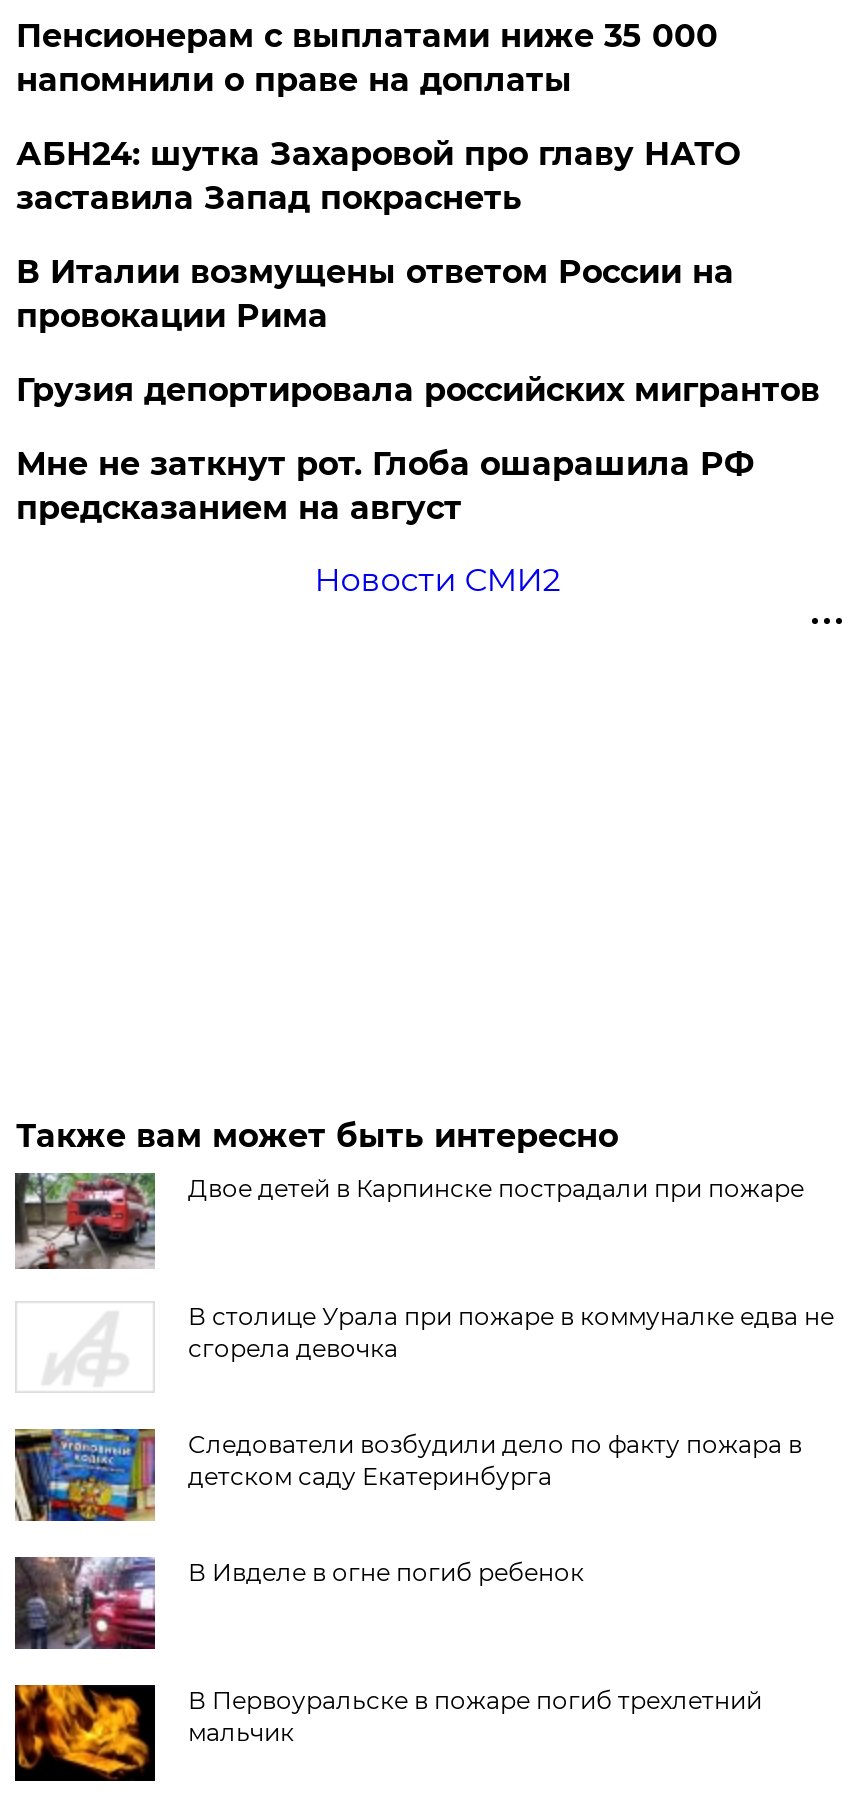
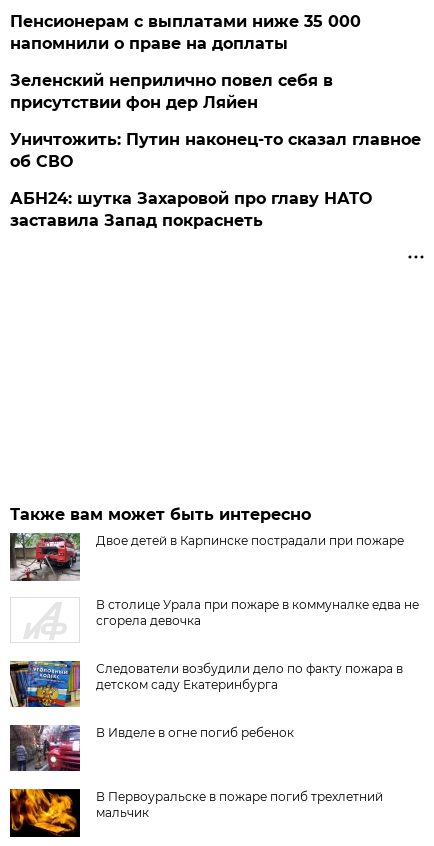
none -> [10,71,421,171] Зеленский неприлично повел cебя в | присутствии фон дер Ляйен | Уничтожить: Путин наконец-то сказал главное | об СВО
moved [16,135,740,217] -> [10,189,372,230]: АБН24: шутка Захаровой про главу НАТО | заставила Запад покраснеть
[16,253,820,599] В Италии возмущены ответом России на | провокации Рима | Грузия депортировала российских мигрантов | Мне не заткнут рот. Глоба ошарашила РФ | предсказанием на август | Новости СМИ2 -> none

